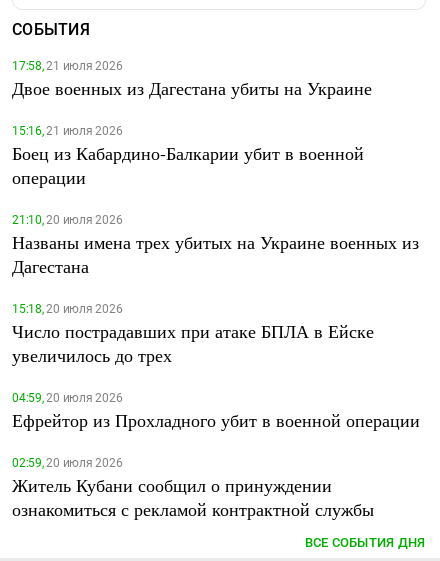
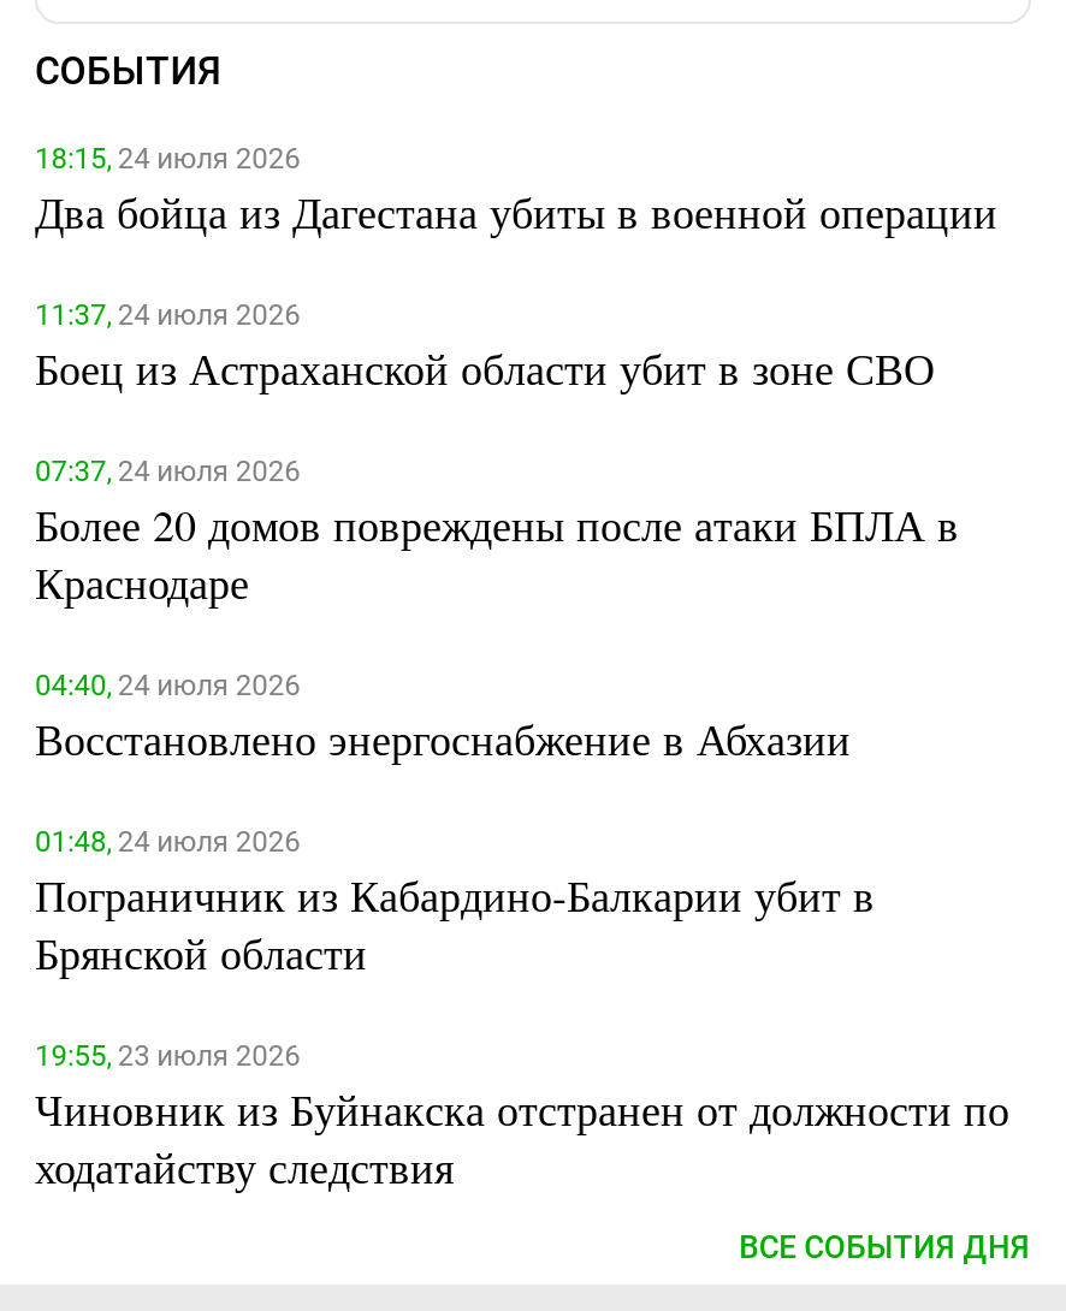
[12,59,372,100] 17:58, 21 июля 2026 | Двое военных из Дагестана убиты на Украине -> [35,142,997,241] 18:15, 24 июля 2026 | Два бойца из Дагестана убиты в военной операции
[12,124,364,189] 15:16, 21 июля 2026 | Боец из Кабардино-Балкарии убит в военной | операции -> [35,298,935,397] 11:37, 24 июля 2026 | Боец из Астраханской области убит в зоне СВО
[12,213,419,278] 21:10, 20 июля 2026 | Названы имена трех убитых на Украине военных из | Дагестана -> [35,455,959,611] 07:37, 24 июля 2026 | Более 20 домов повреждены после атаки БПЛА в | Краснодаре
[12,302,374,367] 15:18, 20 июля 2026 | Число пострадавших при атаке БПЛА в Ейске | увеличилось до трех -> [35,669,851,767] 04:40, 24 июля 2026 | Восстановлено энергоснабжение в Абхазии
[12,391,420,432] 04:59, 20 июля 2026 | Ефрейтор из Прохладного убит в военной операции -> [35,825,875,981] 01:48, 24 июля 2026 | Пограничник из Кабардино-Балкарии убит в | Брянской области
[12,456,374,521] 02:59, 20 июля 2026 | Житель Кубани сообщил о принуждении | ознакомиться с рекламой контрактной службы -> [35,1039,1009,1196] 19:55, 23 июля 2026 | Чиновник из Буйнакска отстранен от должности по | ходатайству следствия

